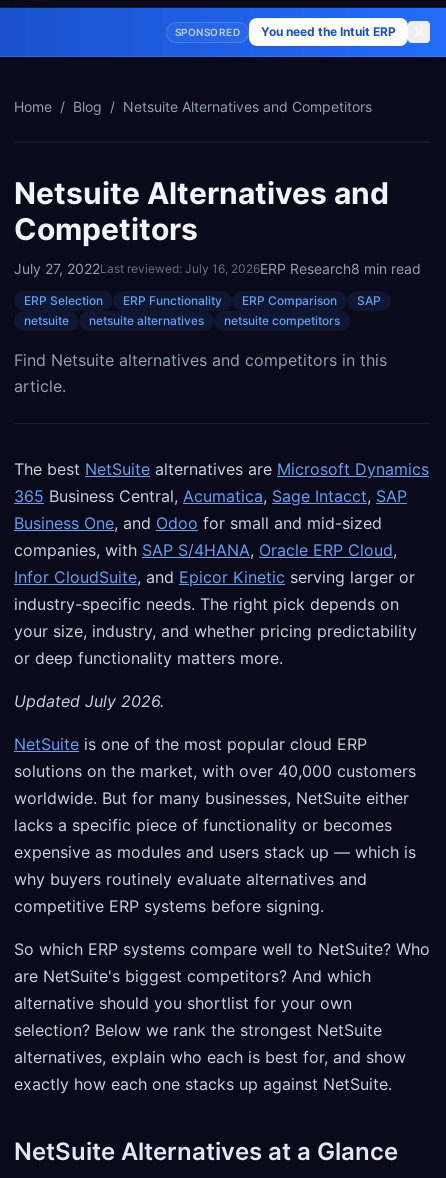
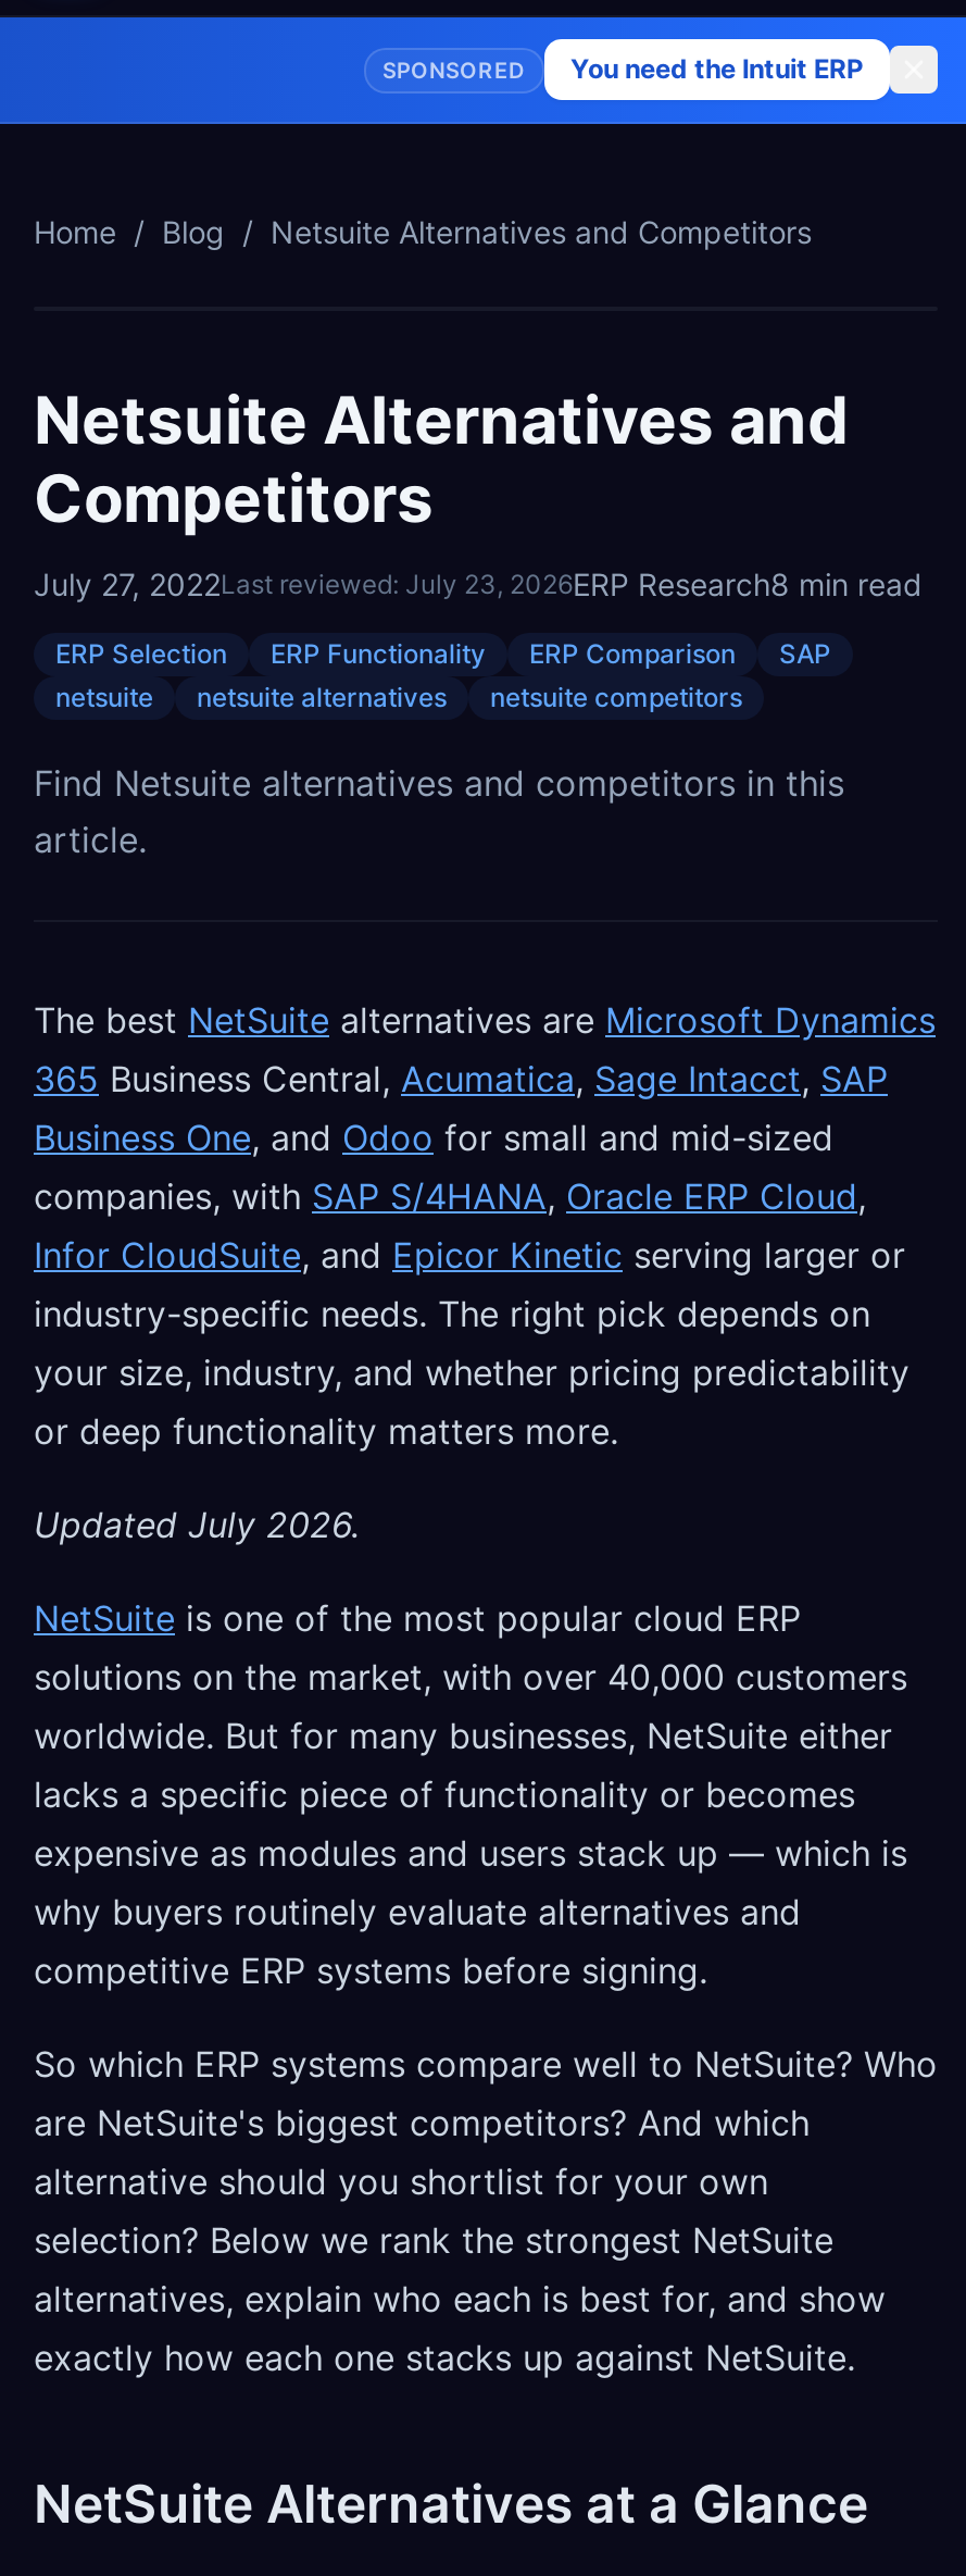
[14,260,421,277] July 27, 2022Last reviewed: July 16, 2026ERP Research8 min read -> [34,565,923,602] July 27, 2022Last reviewed: July 23, 2026ERP Research8 min read

